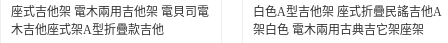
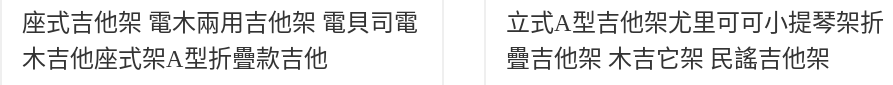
[253,5,442,37] 白色A型吉他架 座式折疊民謠吉他A | 架白色 電木兩用古典吉它架座架 -> [506,9,884,73] 立式A型吉他架尤里可可小提琴架折 | 疊吉他架 木吉它架 民謠吉他架

